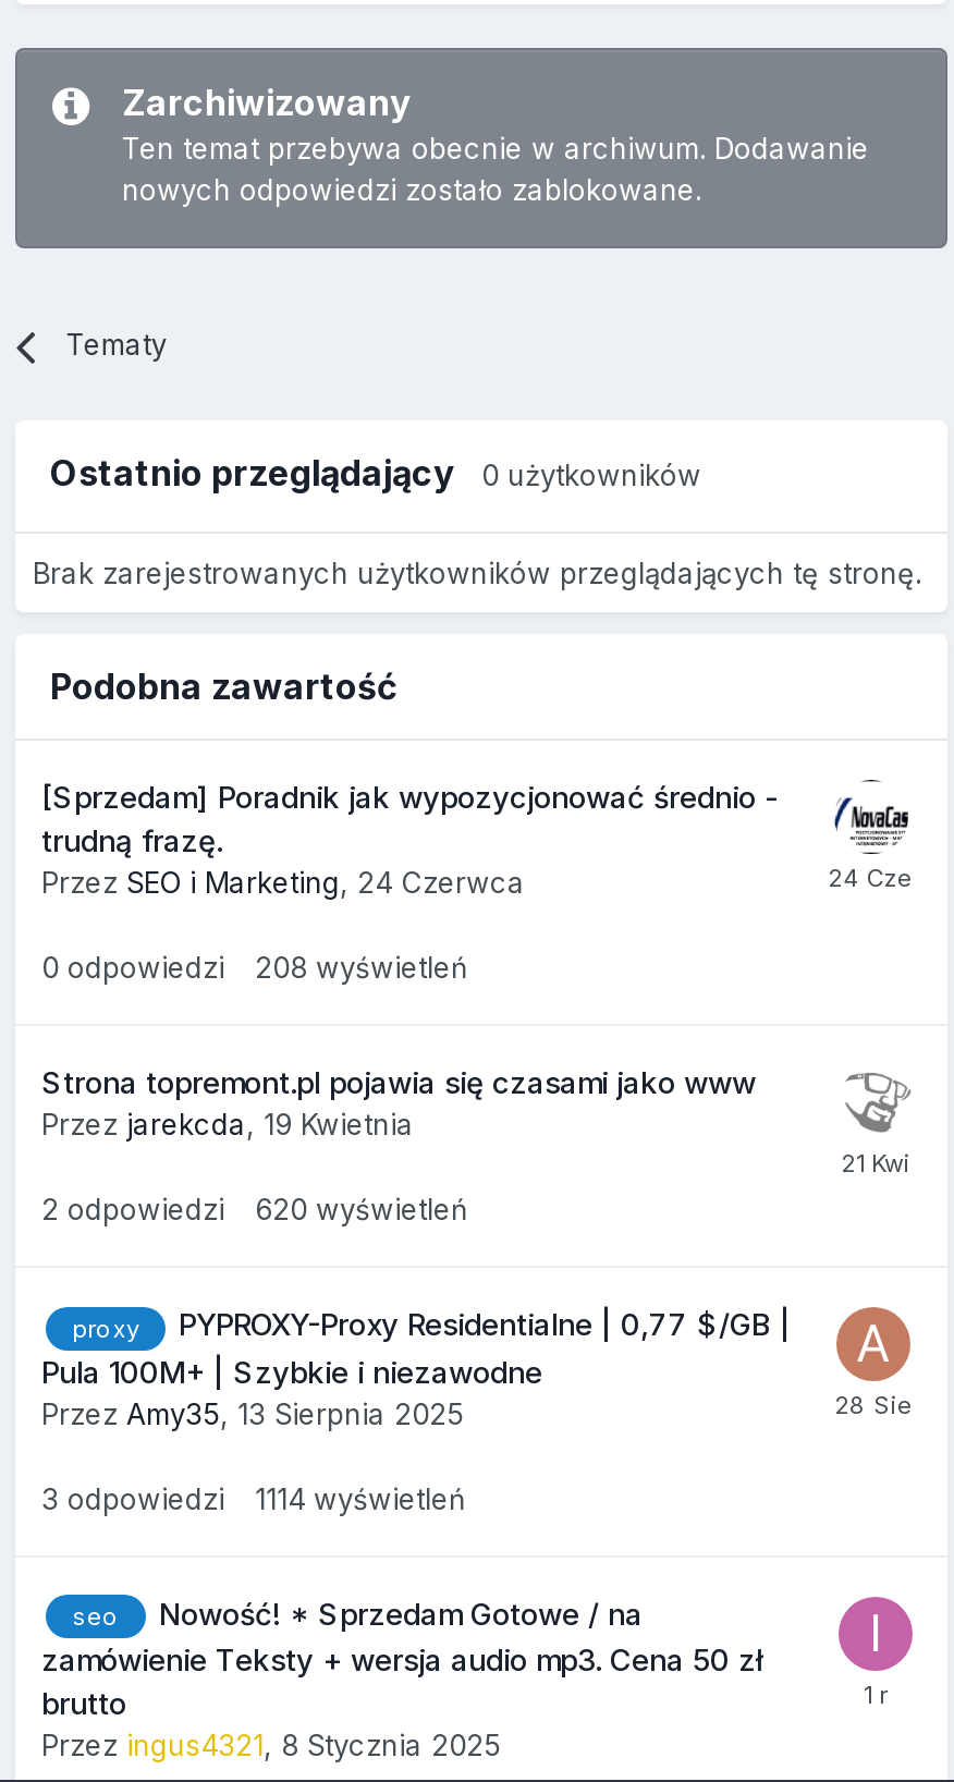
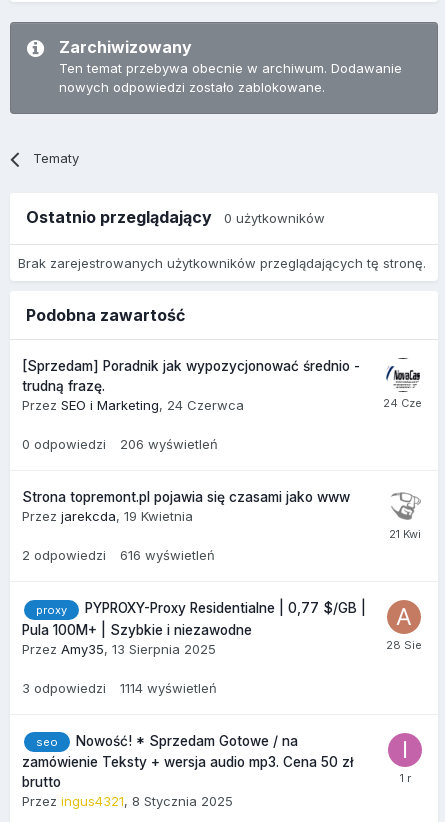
[41,950,468,985] 0 odpowiedzi 208 wyświetleń -> [22,436,218,452] 0 odpowiedzi 206 wyświetleń
[41,1192,468,1227] 2 odpowiedzi 620 wyświetleń -> [22,547,215,563] 2 odpowiedzi 616 wyświetleń

